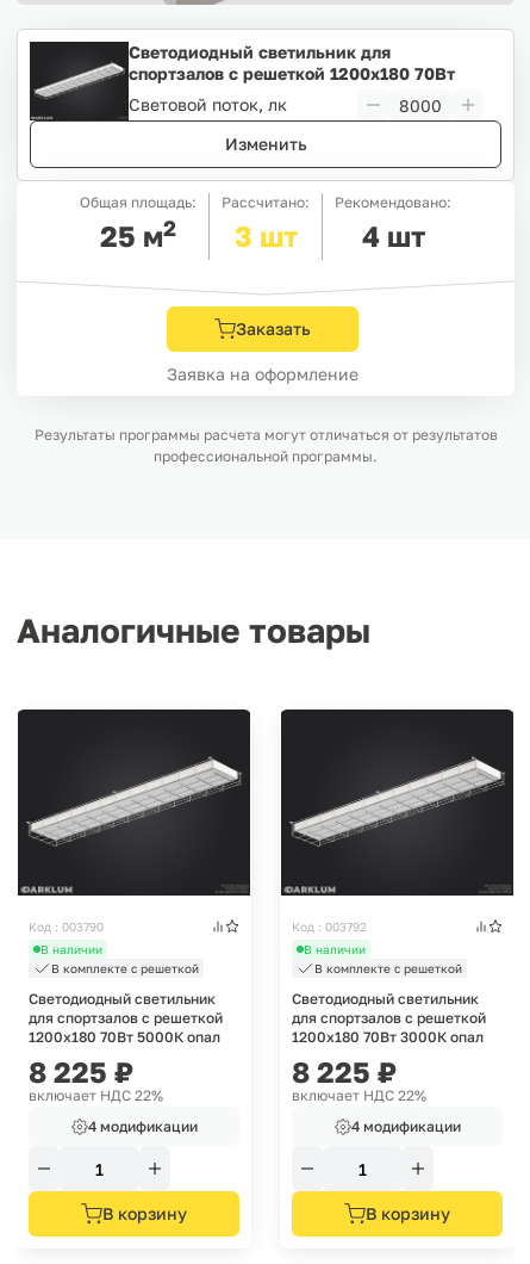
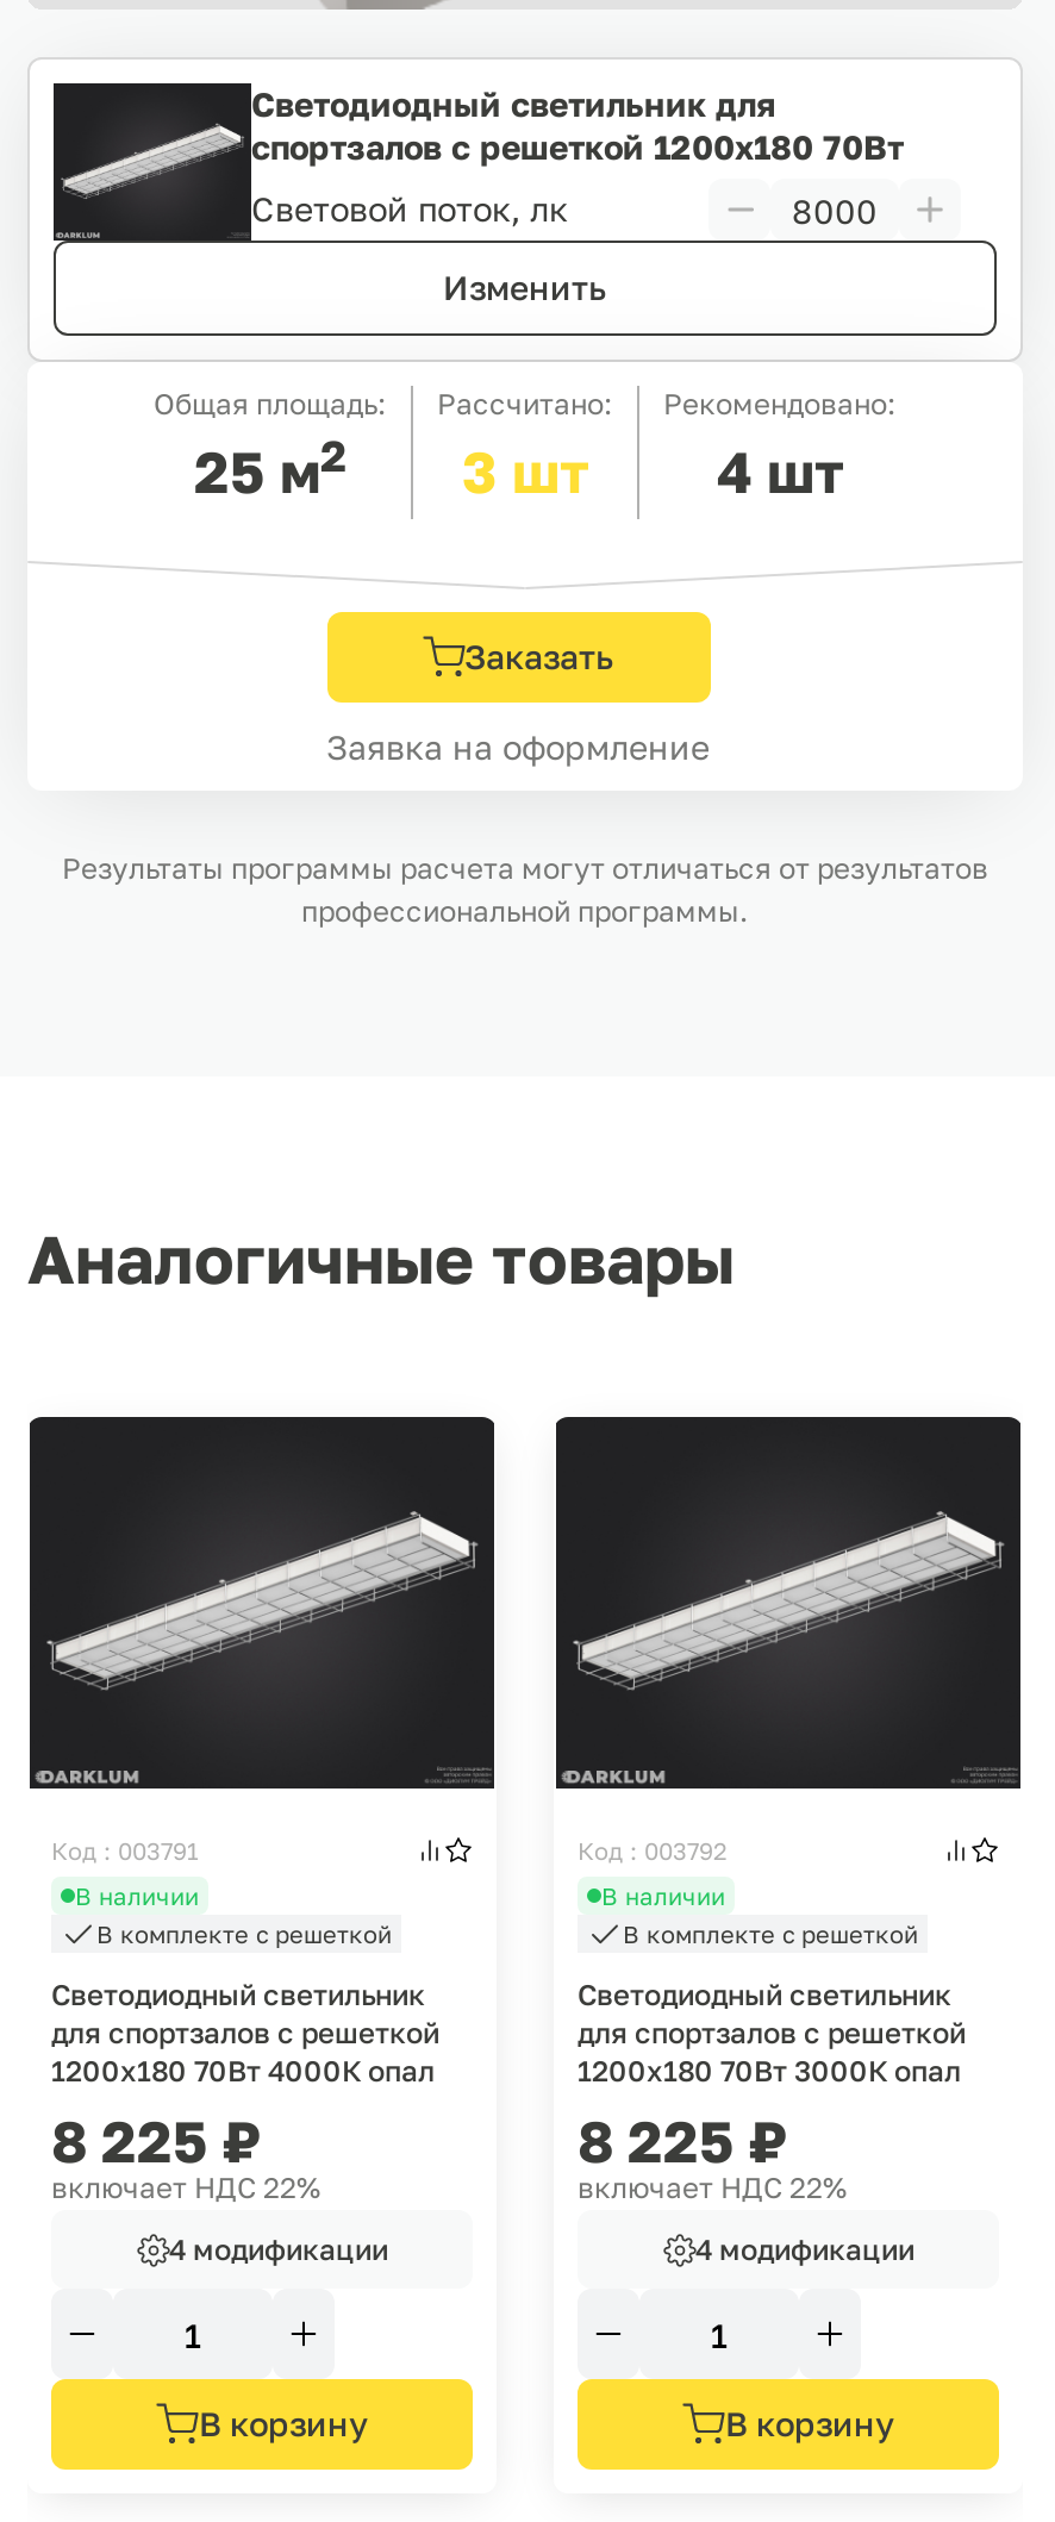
[29,920,104,934] Код : 003790 -> [51,1837,199,1865] Код : 003791
[29,1028,220,1046] 1200х180 70Вт 5000К опал -> [51,2053,435,2089] 1200х180 70Вт 4000К опал

